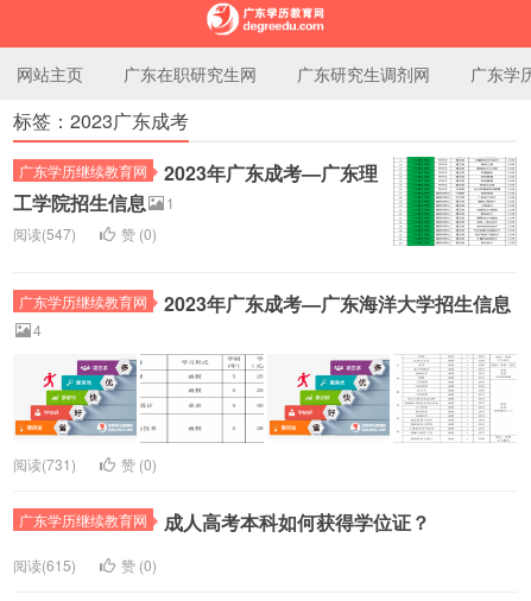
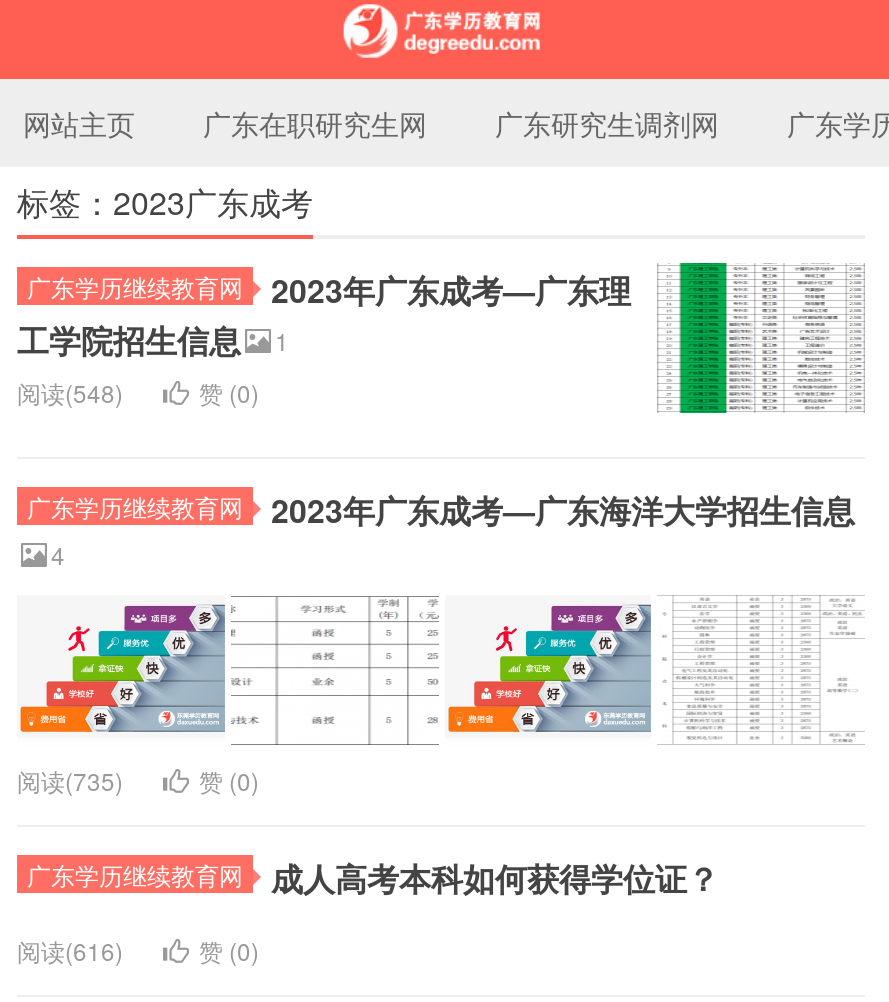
[13,223,76,243] 阅读(547) -> [17,375,123,409] 阅读(548)
[13,454,76,474] 阅读(731) -> [17,763,123,797] 阅读(735)
[13,555,76,575] 阅读(615) -> [17,933,123,967] 阅读(616)

